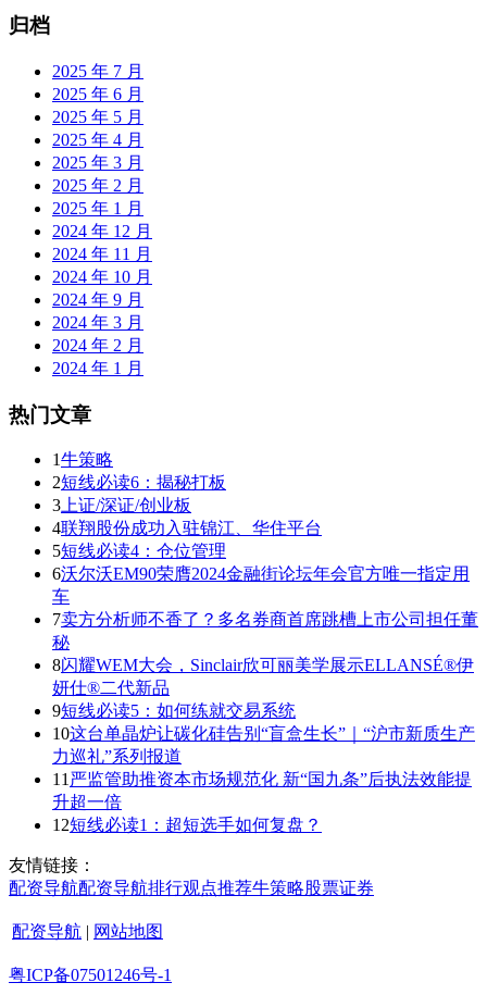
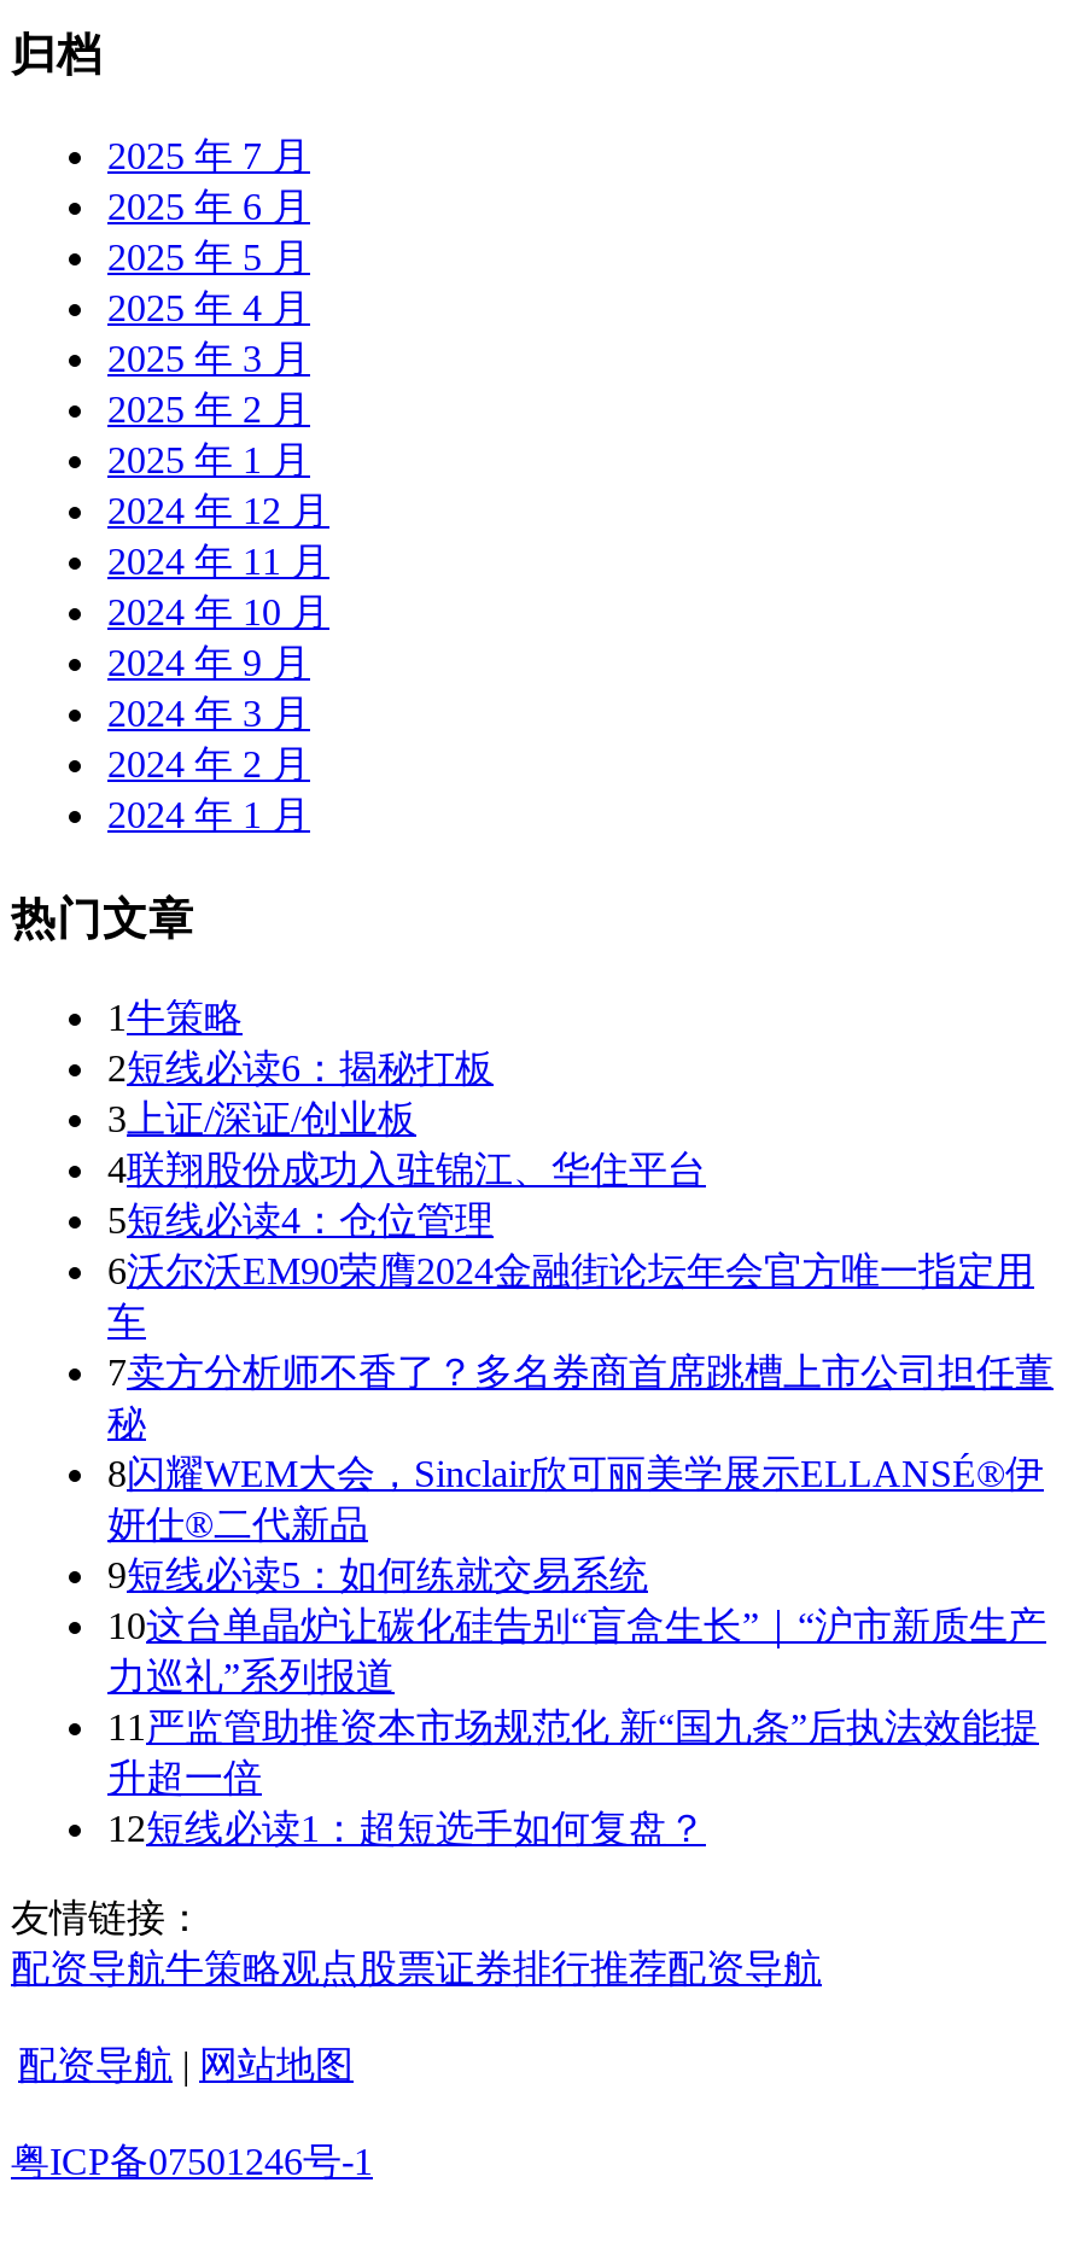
[9,879,374,898] 配资导航配资导航排行观点推荐牛策略股票证券 -> [11,1949,822,1990] 配资导航牛策略观点股票证券排行推荐配资导航

